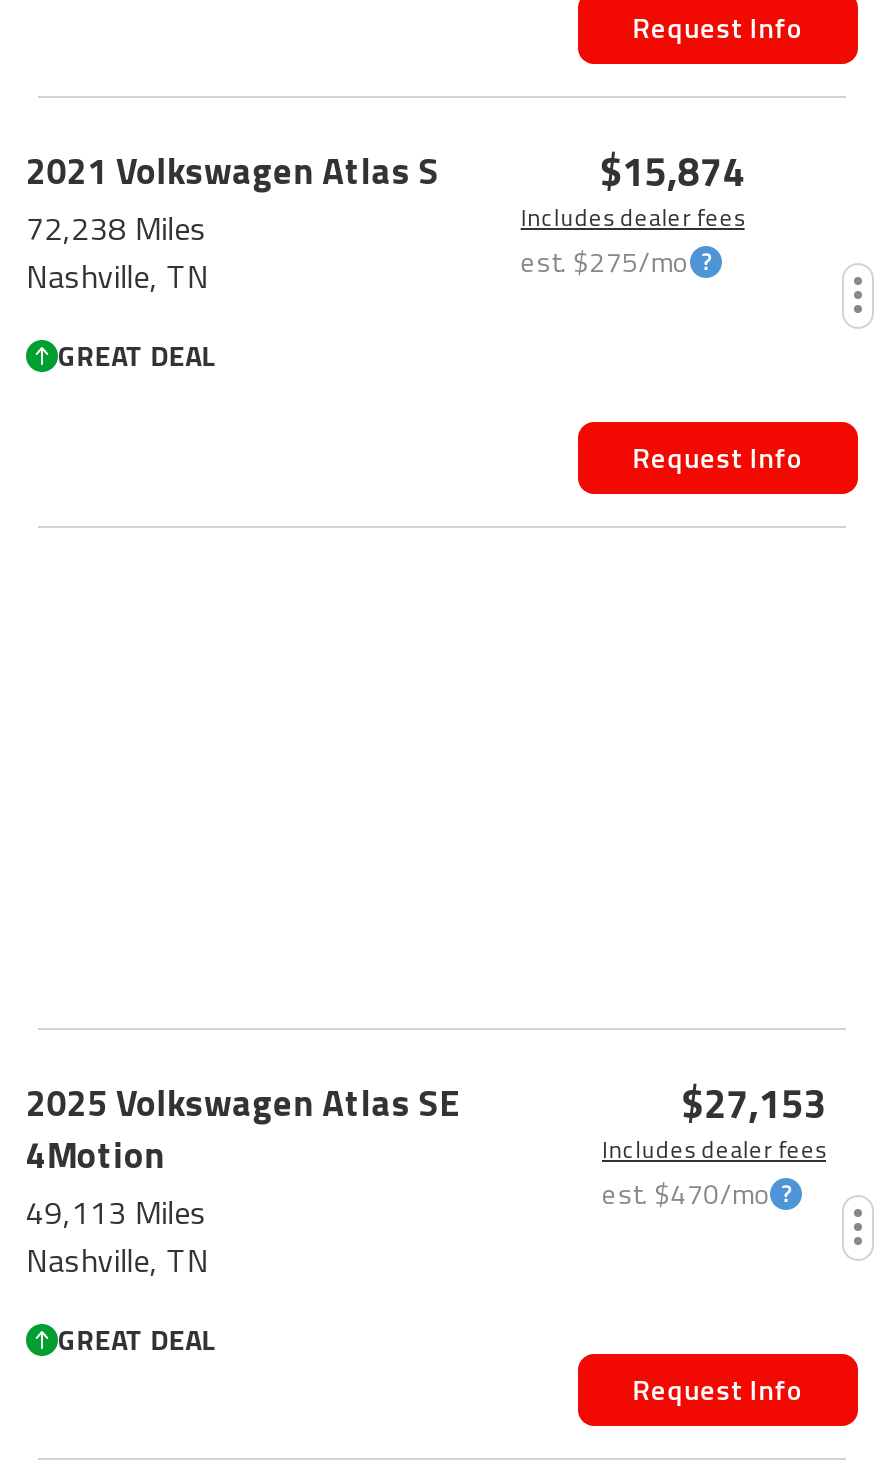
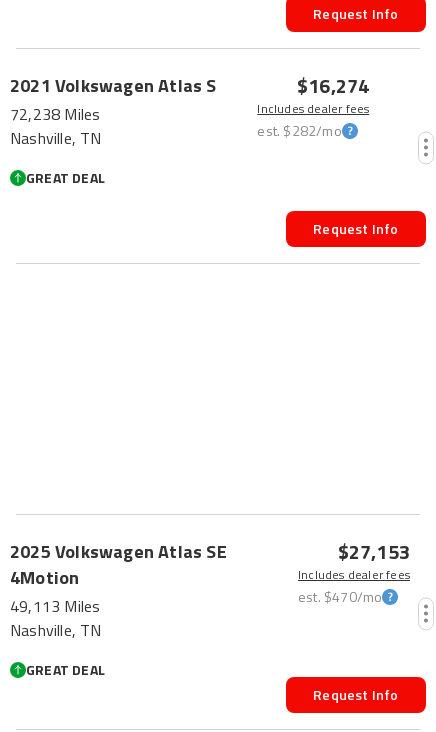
[600,140,745,202] $15,874 -> [297,70,369,101] $16,274
[521,239,689,281] est. $275/mo -> [257,119,342,140] est. $282/mo

